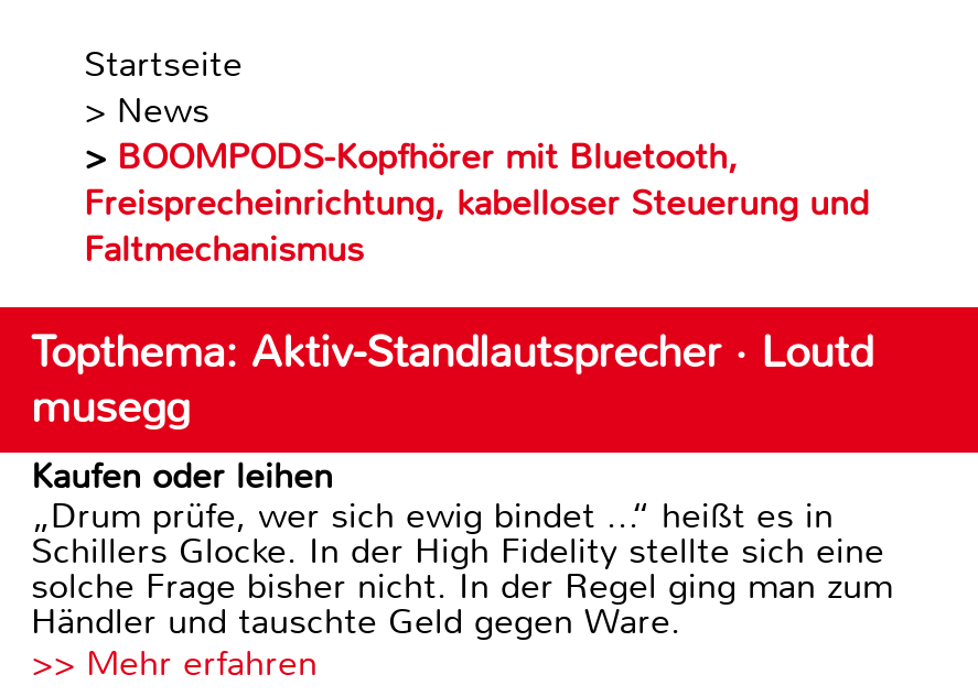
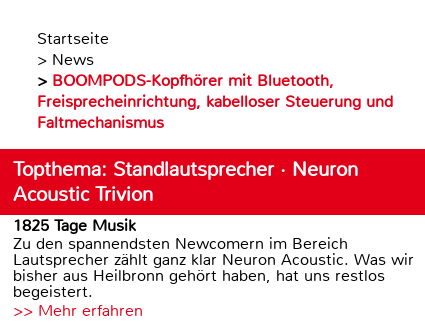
[31,325,893,644] Topthema: Aktiv-Standlautsprecher · Loutd | musegg | Kaufen oder leihen | „Drum prüfe, wer sich ewig bindet ...“ heißt es in | Schillers Glocke. In der High Fidelity stellte sich eine | solche Frage bisher nicht. In der Regel ging man zum | Händler und tauschte Geld gegen Ware. -> [13,157,414,302] Topthema: Standlautsprecher · Neuron | Acoustic Trivion | 1825 Tage Musik | Zu den spannendsten Newcomern im Bereich | Lautsprecher zählt ganz klar Neuron Acoustic. Was wir | bisher aus Heilbronn gehört haben, hat uns restlos | begeistert.

